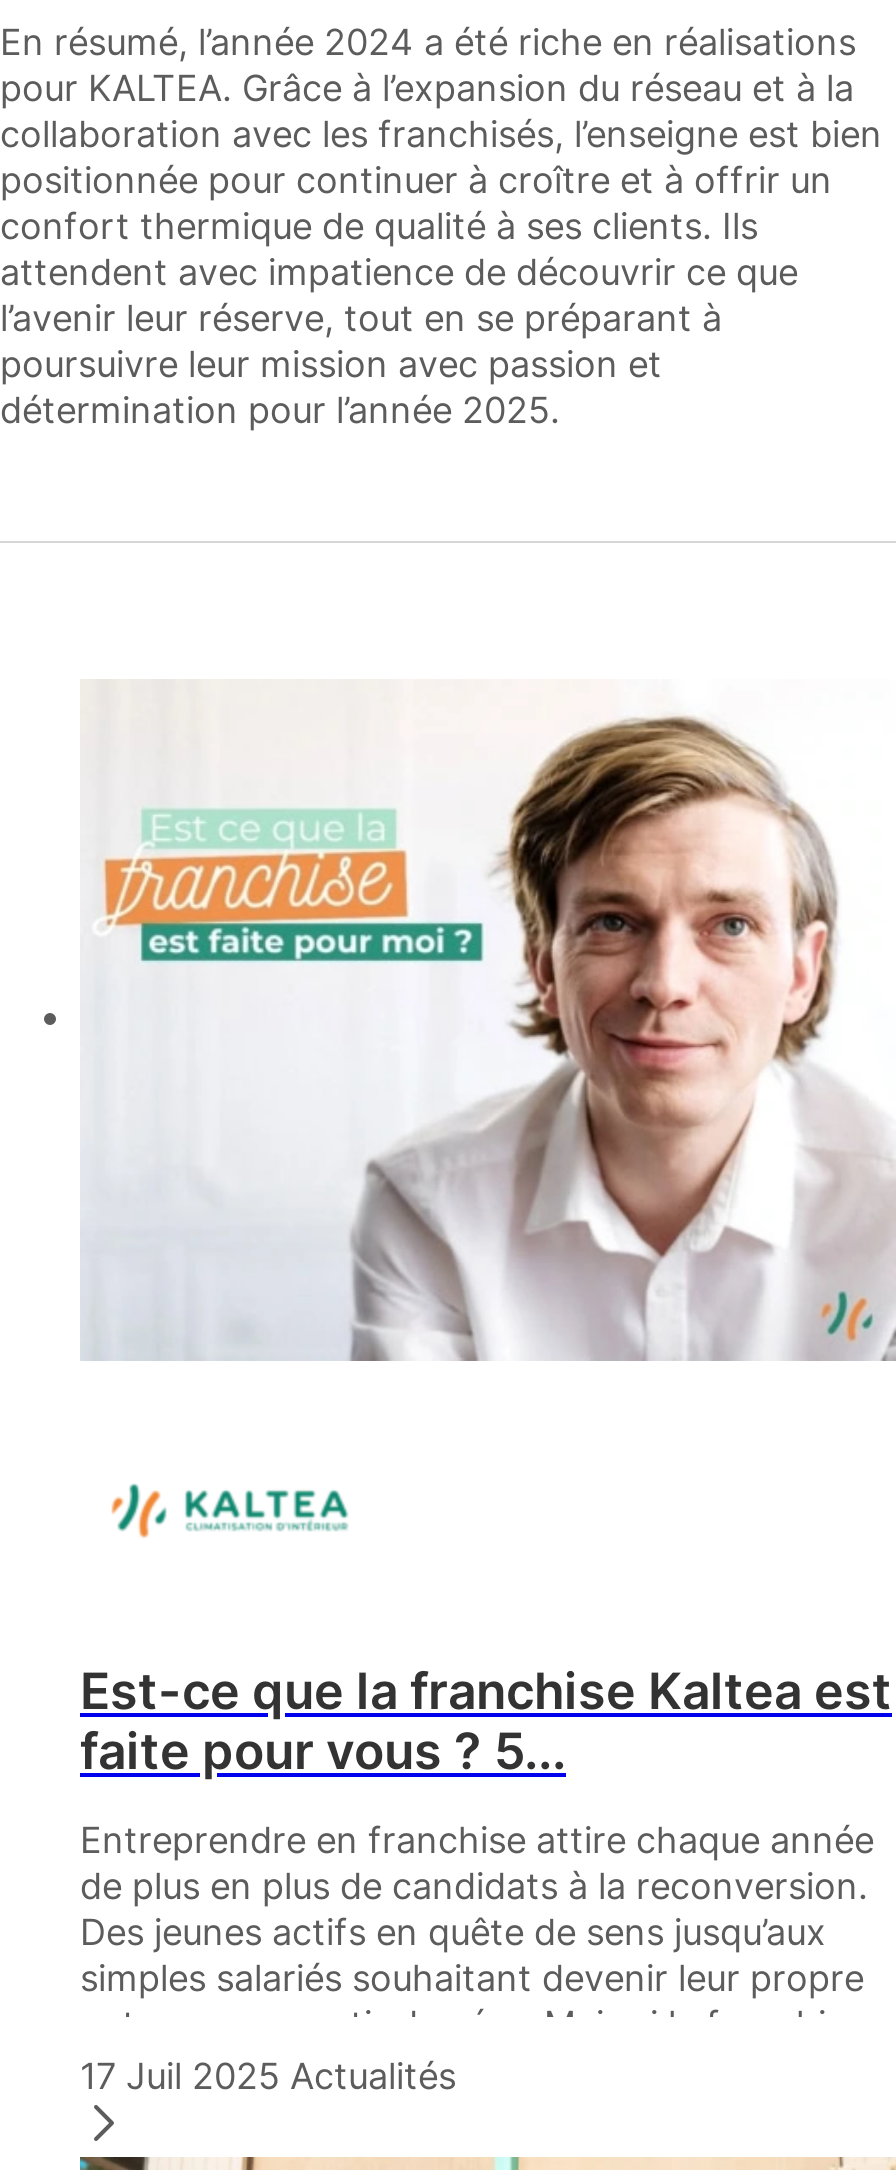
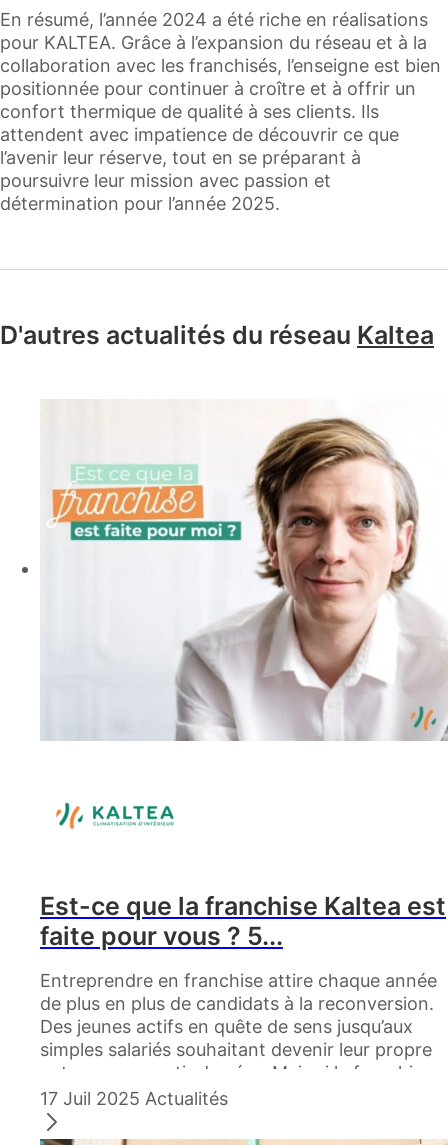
none -> [0,320,434,350] D'autres actualités du réseau Kaltea

